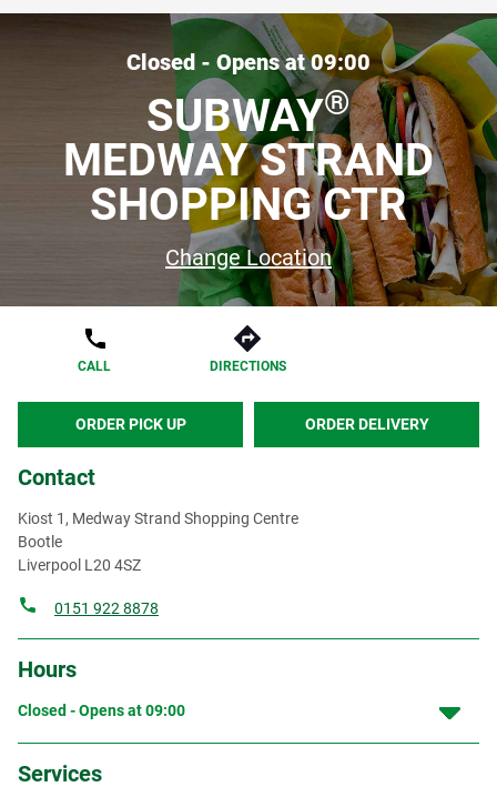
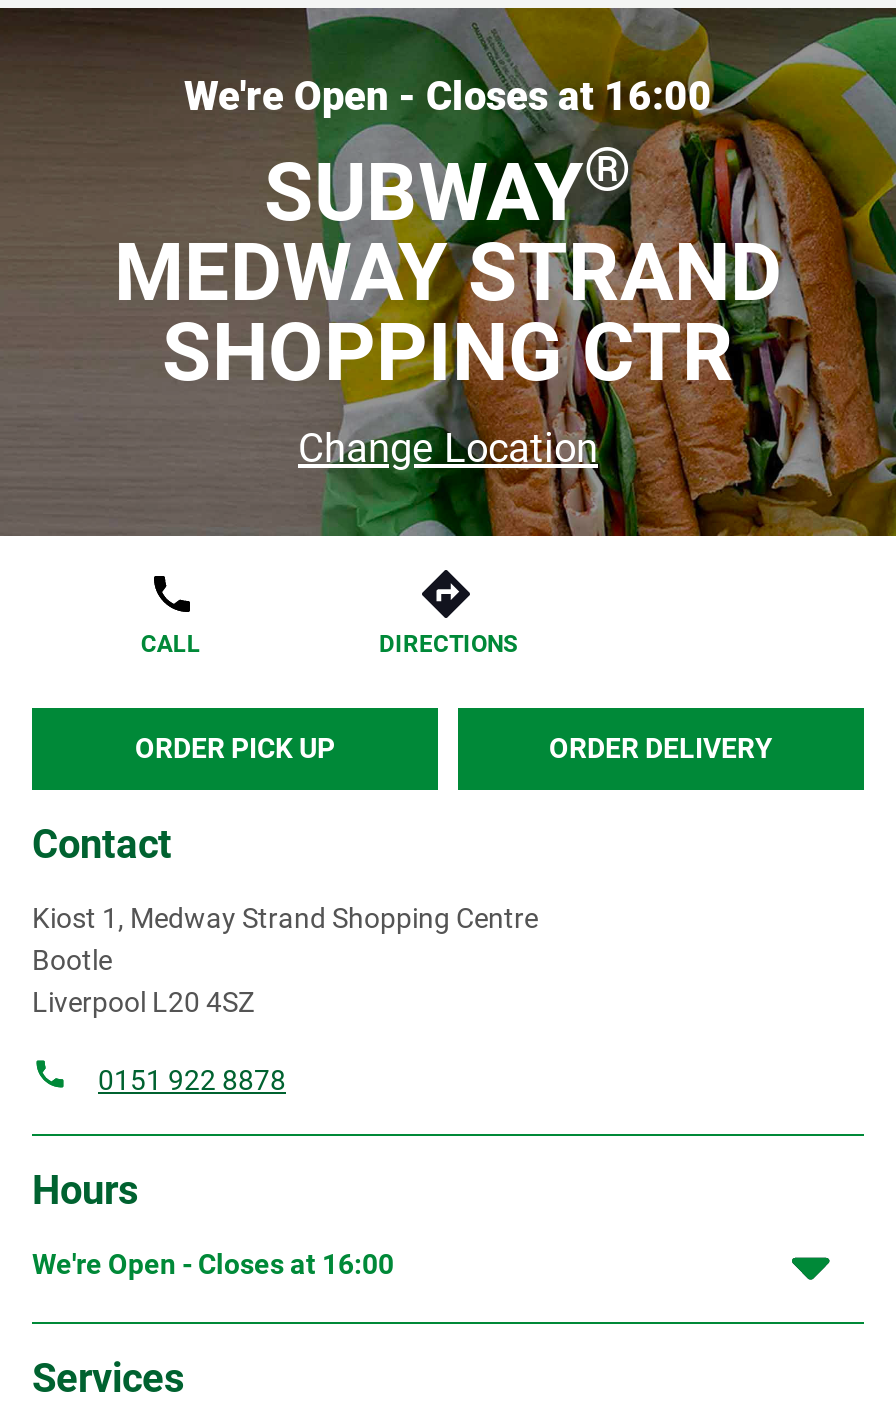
[126,49,371,75] Closed - Opens at 09:00 -> [184,72,712,120] We're Open - Closes at 16:00
[18,702,185,719] Closed - Opens at 09:00 -> [32,1248,394,1280] We're Open - Closes at 16:00

